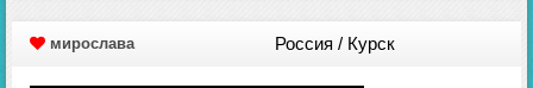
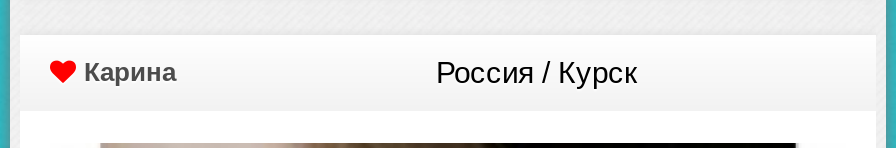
[45,34,134,52] мирослава -> [76,57,176,87] Карина

